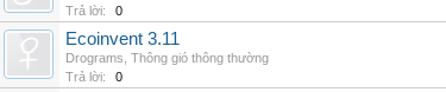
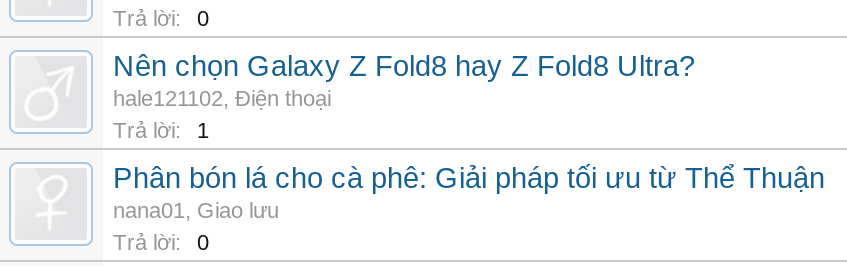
[65,29,269,65] Ecoinvent 3.11 | Drograms, Thông gió thông thường -> [113,50,825,222] Nên chọn Galaxy Z Fold8 hay Z Fold8 Ultra? | hale121102, Điện thoại | Trả lời: | 1 | Phân bón lá cho cà phê: Giải pháp tối ưu từ Thể Thuận | nana01, Giao lưu

